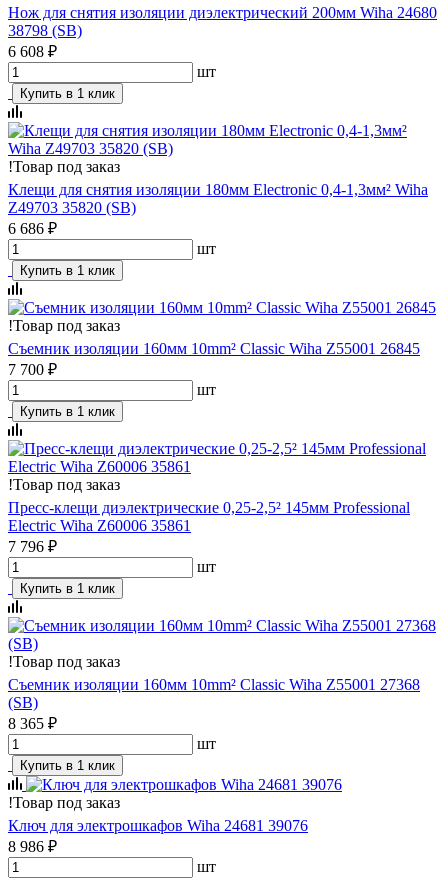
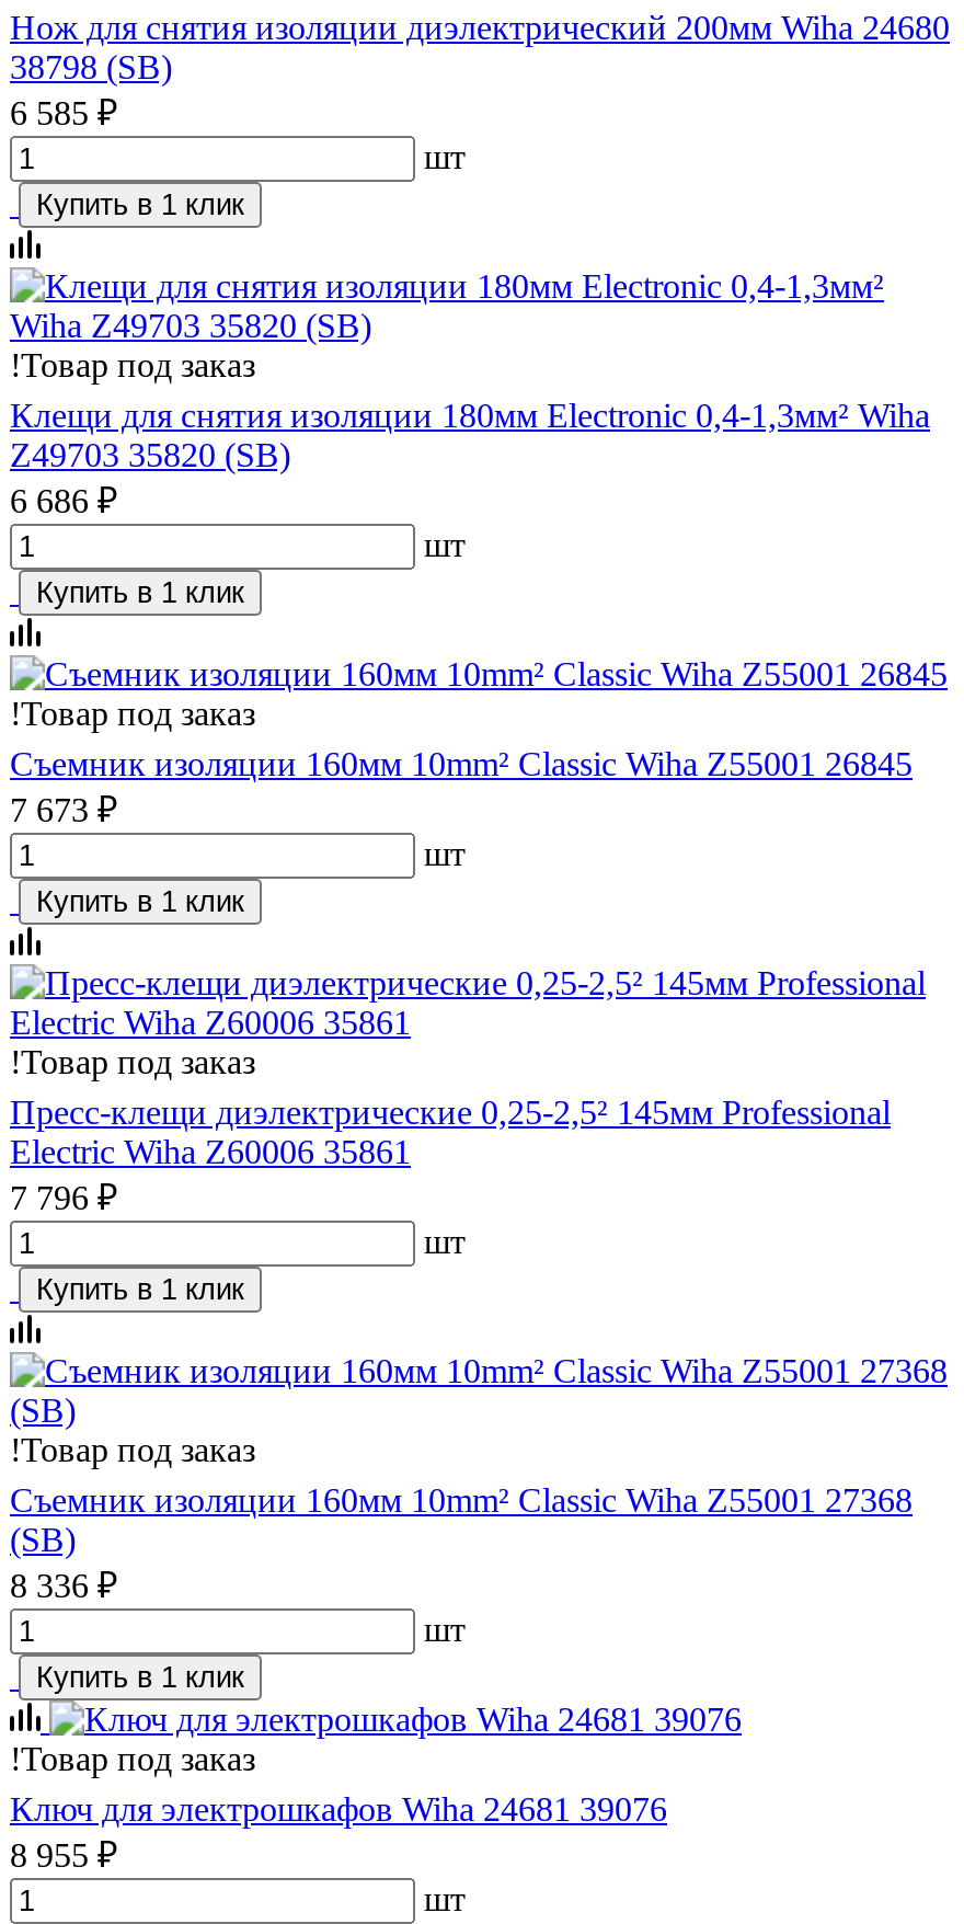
[8,43,57,60] 6 608 ₽ -> [10,93,117,131] 6 585 ₽
[8,361,57,378] 7 700 ₽ -> [10,790,117,827] 7 673 ₽
[8,715,57,732] 8 365 ₽ -> [10,1566,117,1603] 8 336 ₽
[8,838,57,855] 8 986 ₽ -> [10,1835,117,1873] 8 955 ₽

